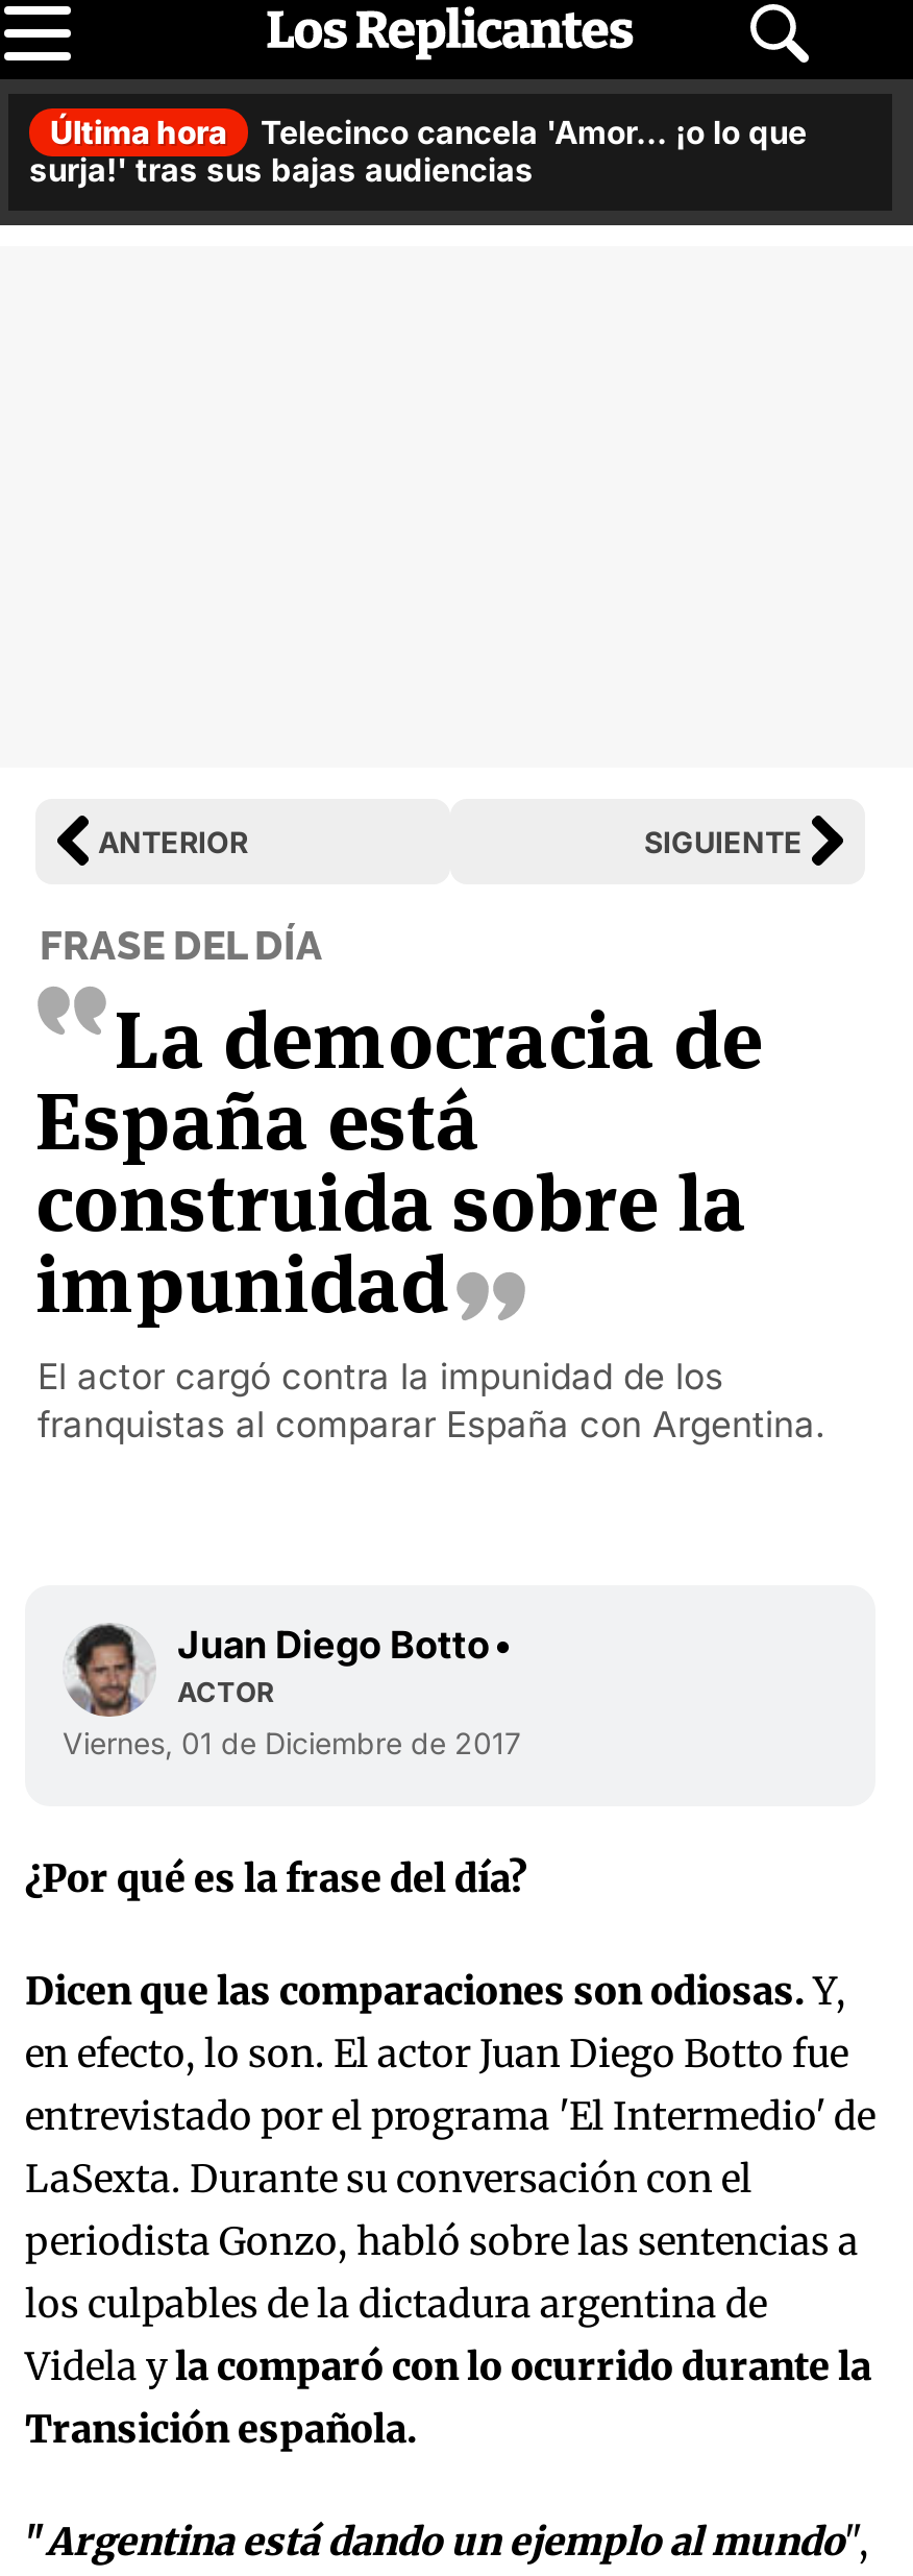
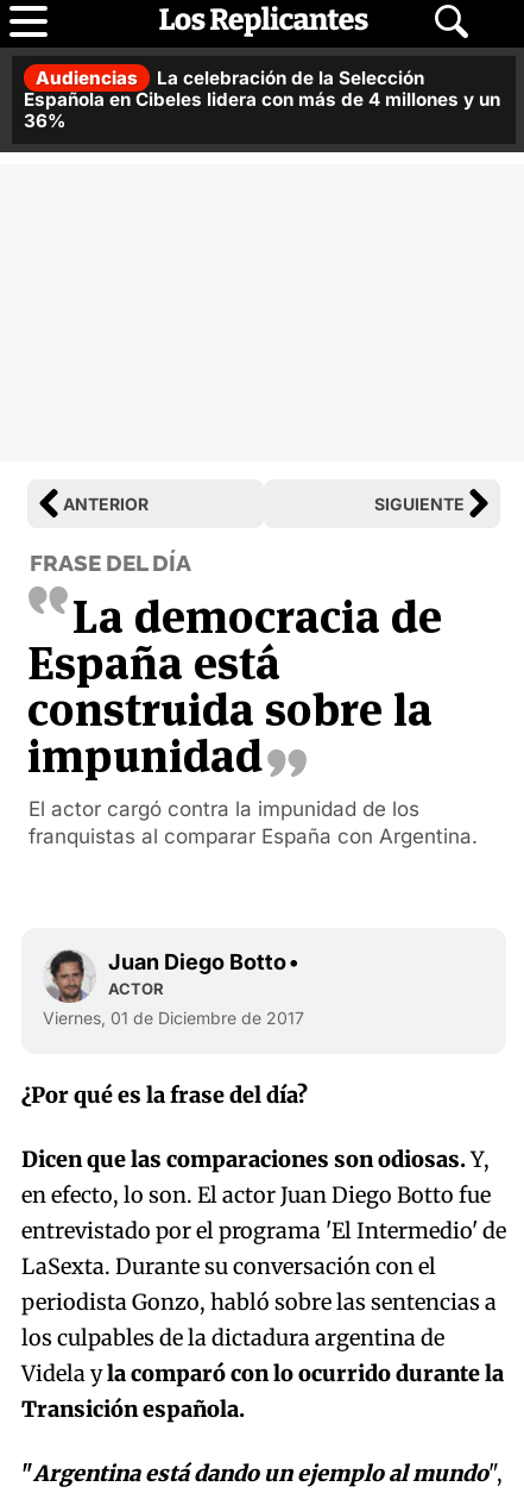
[29,113,807,190] Última hora | Telecinco cancela 'Amor... ¡o lo que | surja!' tras sus bajas audiencias -> [24,67,500,132] Audiencias | La celebración de la Selección | Española en Cibeles lidera con más de 4 millones y un | 36%

